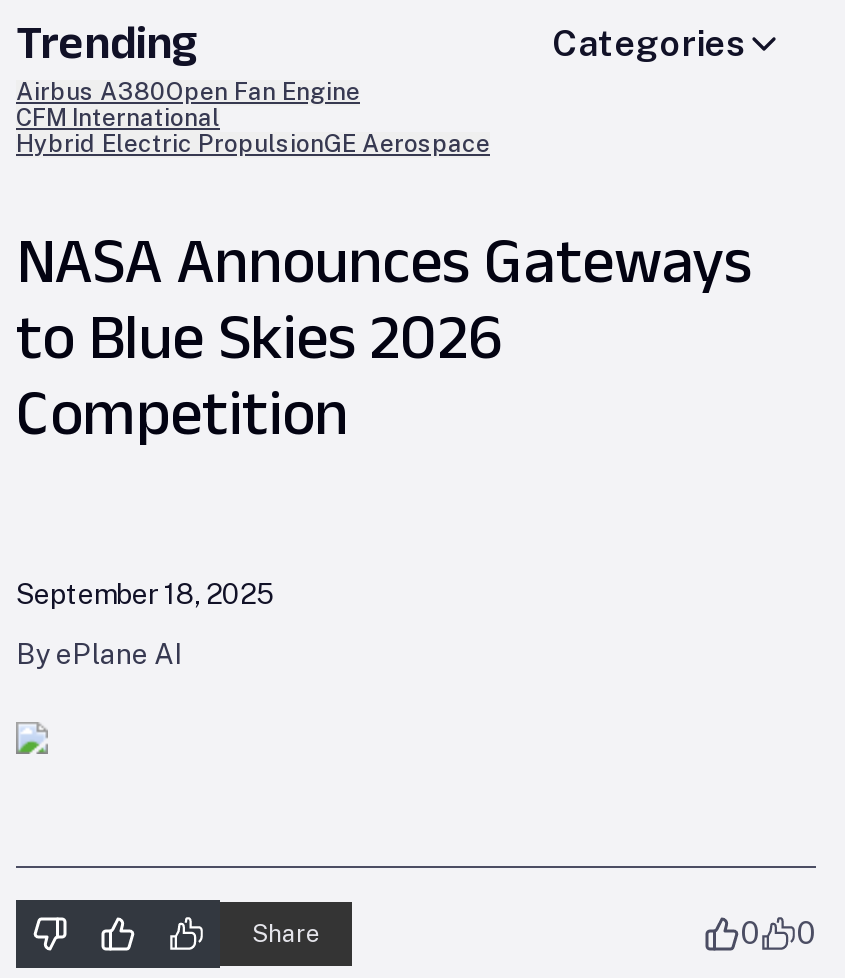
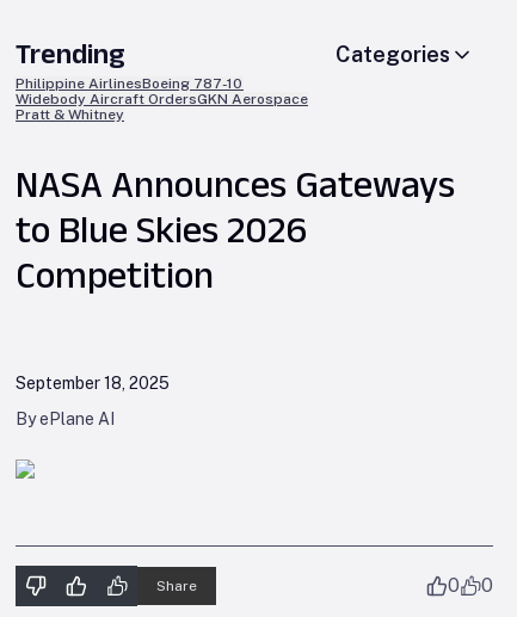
[16,78,490,158] Airbus A380Open Fan Engine | CFM International | Hybrid Electric PropulsionGE Aerospace -> [16,75,308,123] Philippine AirlinesBoeing 787-10 | Widebody Aircraft OrdersGKN Aerospace | Pratt & Whitney

